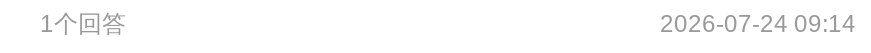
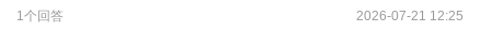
[660,10,856,38] 2026-07-24 09:14 -> [356,9,464,23] 2026-07-21 12:25

